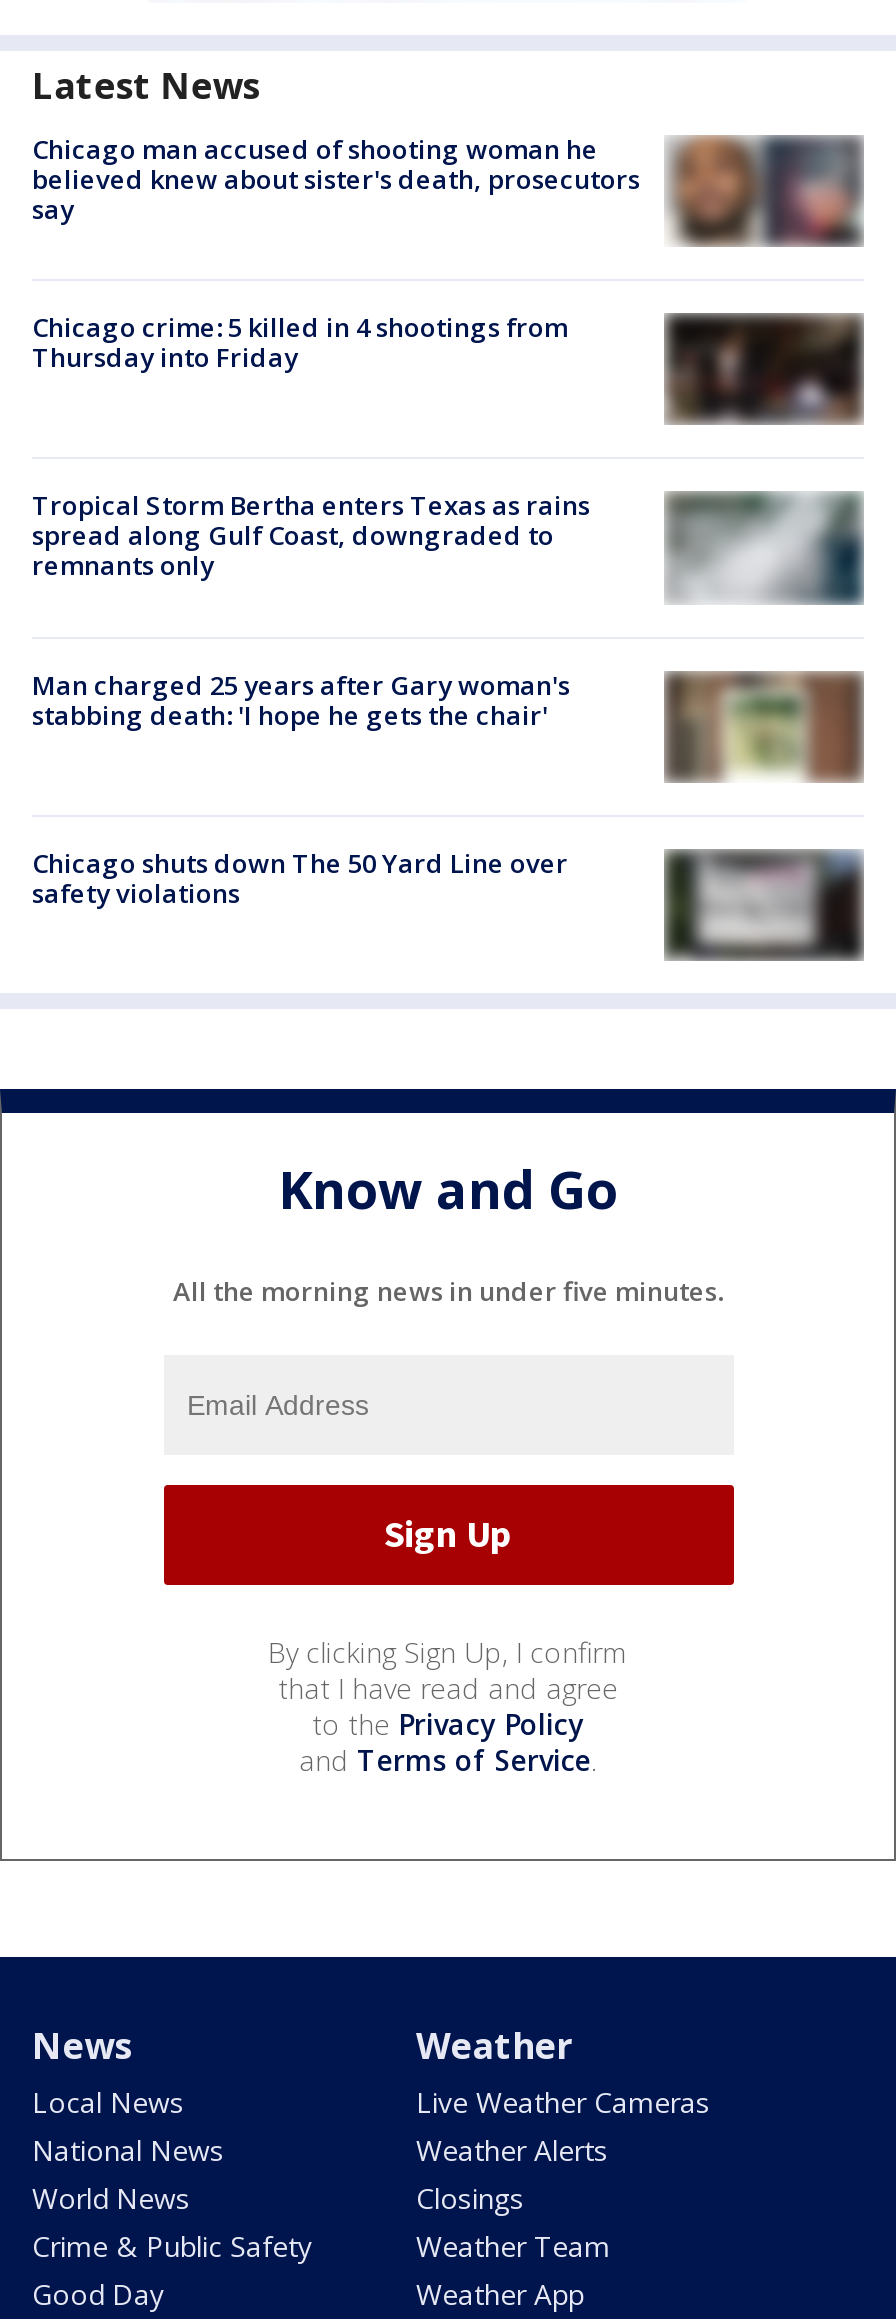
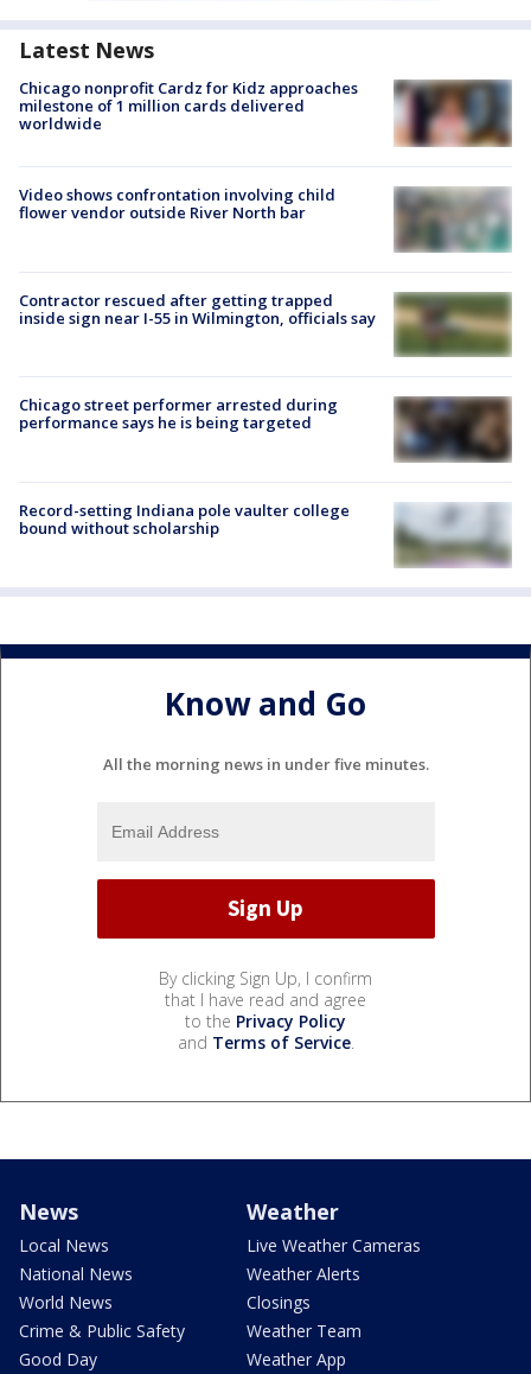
[32,131,852,246] [image] | Chicago man accused of shooting woman he | believed knew about sister's death, prosecutors | say -> [19,78,506,146] [image] | Chicago nonprofit Cardz for Kidz approaches | milestone of 1 million cards delivered | worldwide
[32,309,568,375] Chicago crime: 5 killed in 4 shootings from | Thursday into Friday -> [19,184,335,223] Video shows confrontation involving child | flower vendor outside River North bar
[668,312,864,424] [image] -> [397,186,512,252] [image]
[32,488,864,606] [image] | Tropical Storm Bertha enters Texas as rains | spread along Gulf Coast, downgraded to | remnants only -> [19,290,512,357] [image] | Contractor rescued after getting trapped | inside sign near I-55 in Wilmington, officials say
[32,666,570,732] Man charged 25 years after Gary woman's | stabbing death: 'I hope he gets the chair' -> [19,393,338,433] Chicago street performer arrested during | performance says he is being targeted
[666,676,854,780] [image] -> [396,397,507,463] [image]
[32,845,568,911] Chicago shuts down The 50 Yard Line over | safety violations -> [19,499,350,539] Record-setting Indiana pole vaulter college | bound without scholarship
[664,850,864,962] [image] -> [395,505,511,567] [image]

